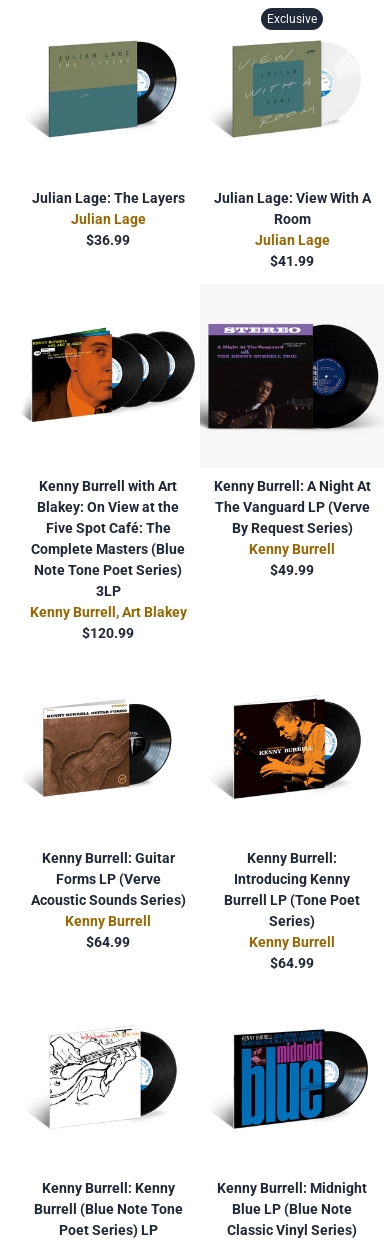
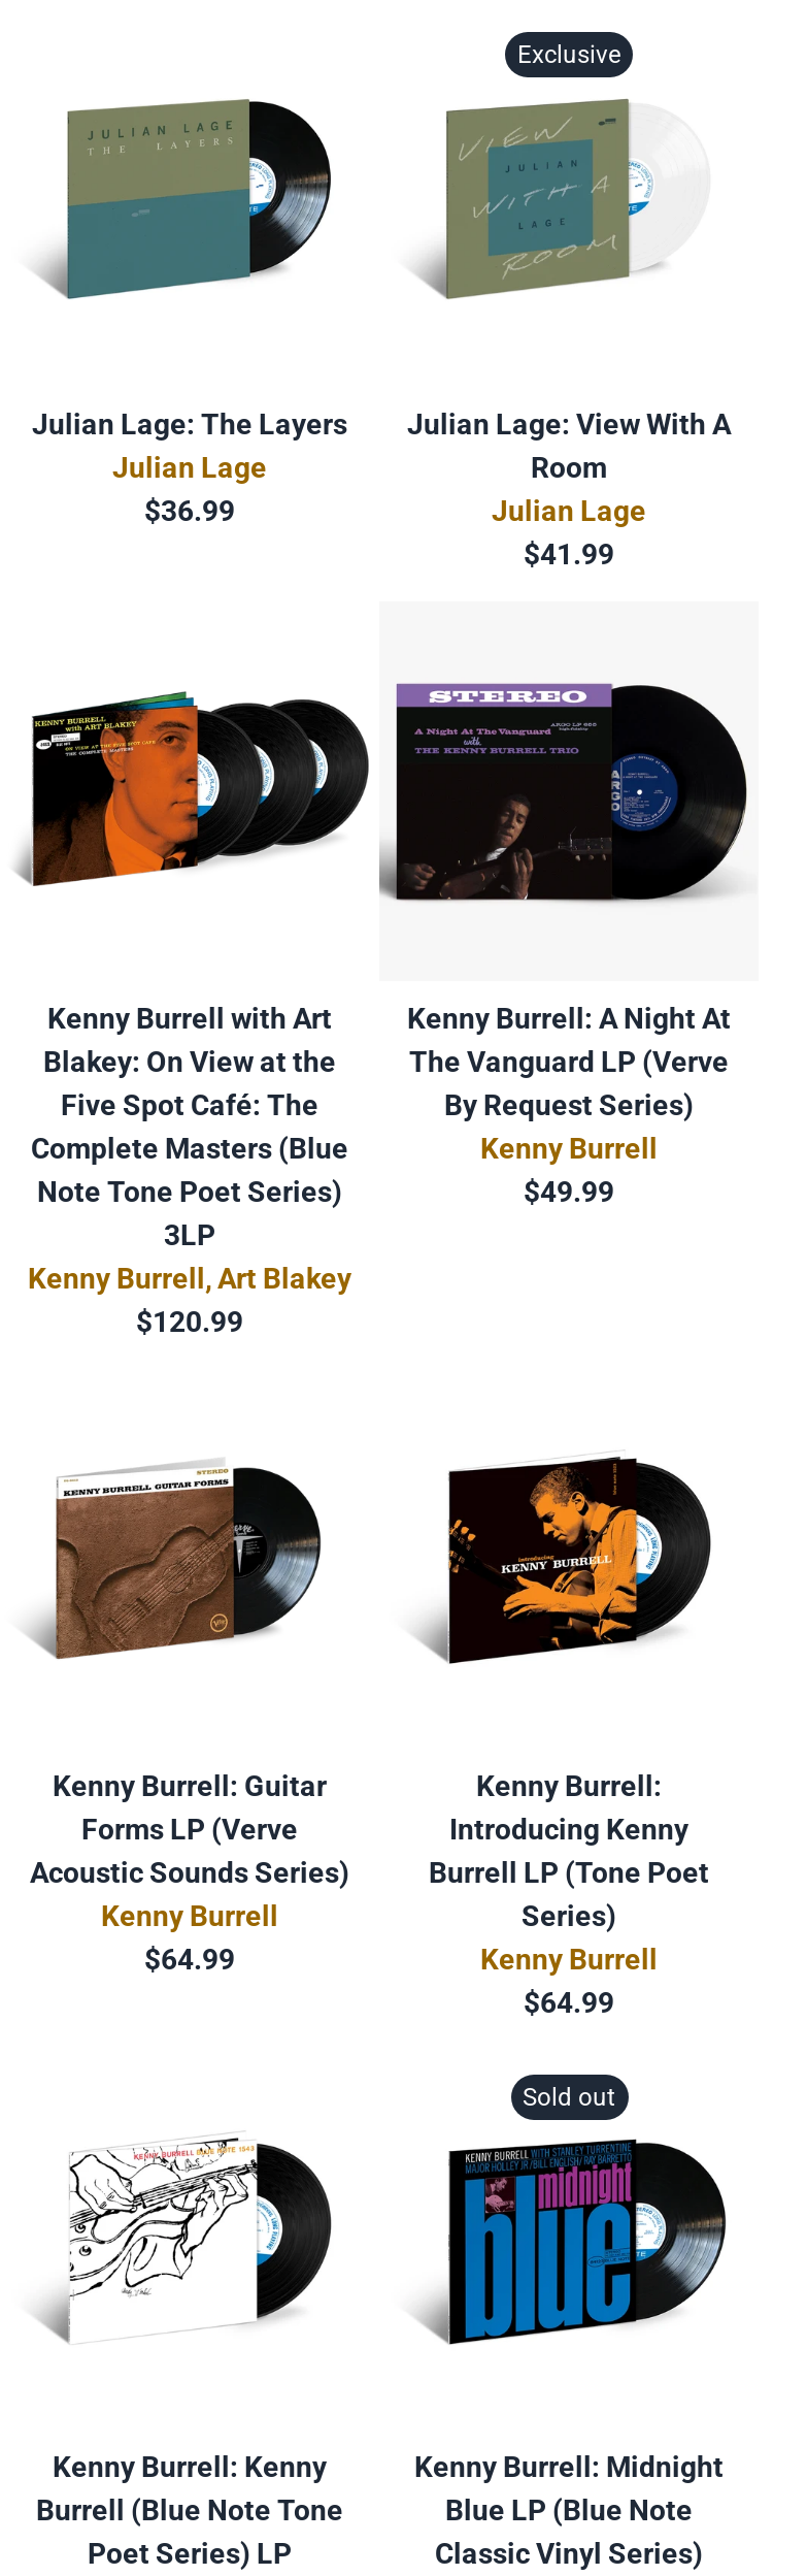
none -> [523,2082,615,2111] Sold out

